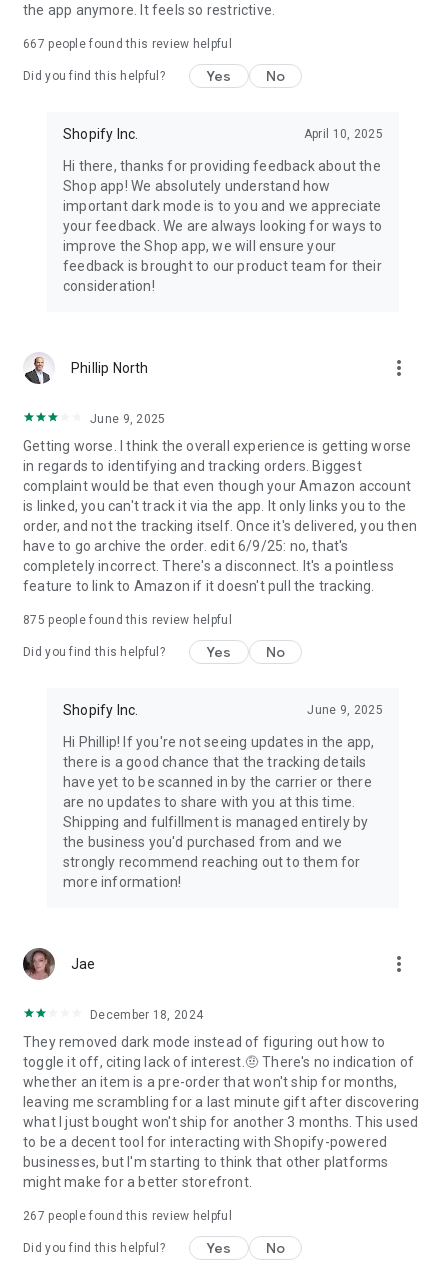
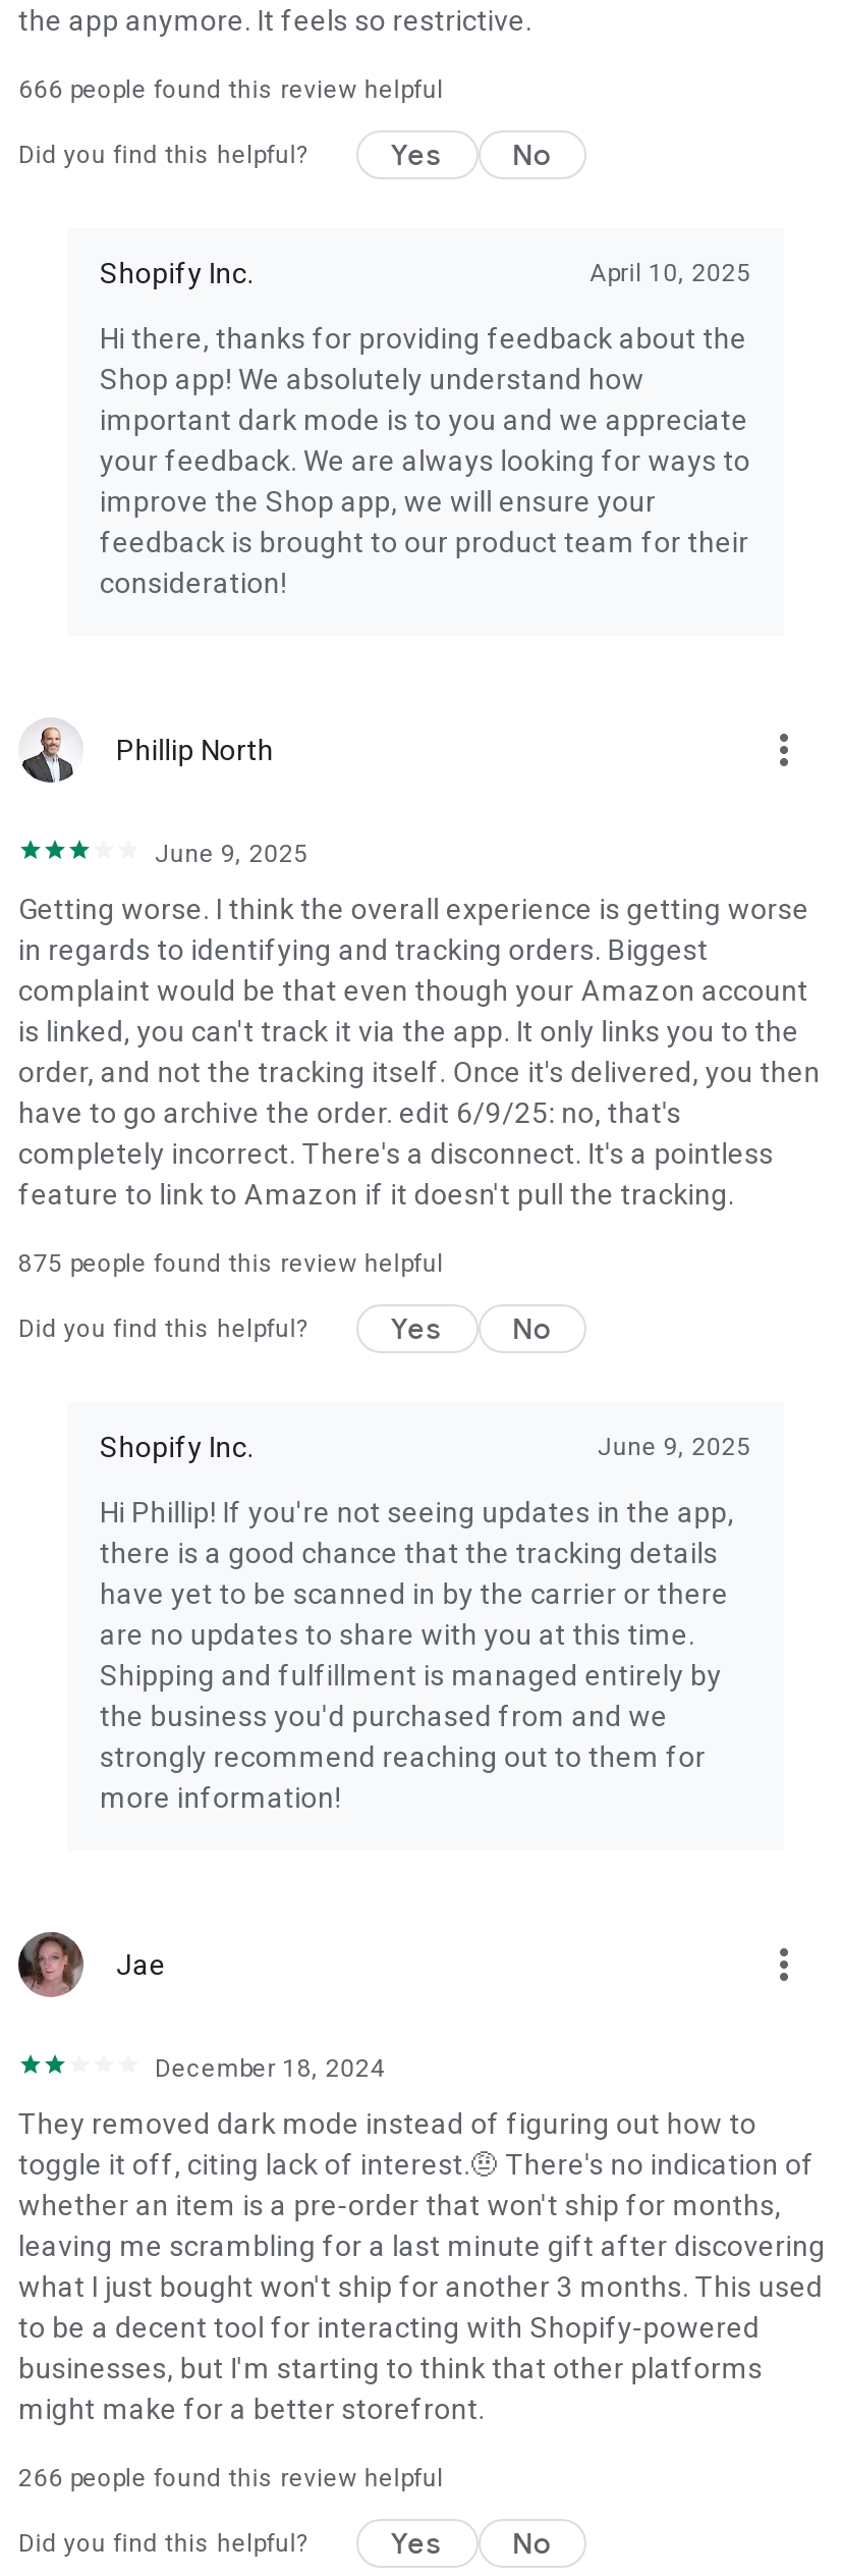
[23,37,232,51] 667 people found this review helpful -> [18,75,444,104] 666 people found this review helpful
[23,1209,232,1223] 267 people found this review helpful -> [18,2464,444,2492] 266 people found this review helpful

